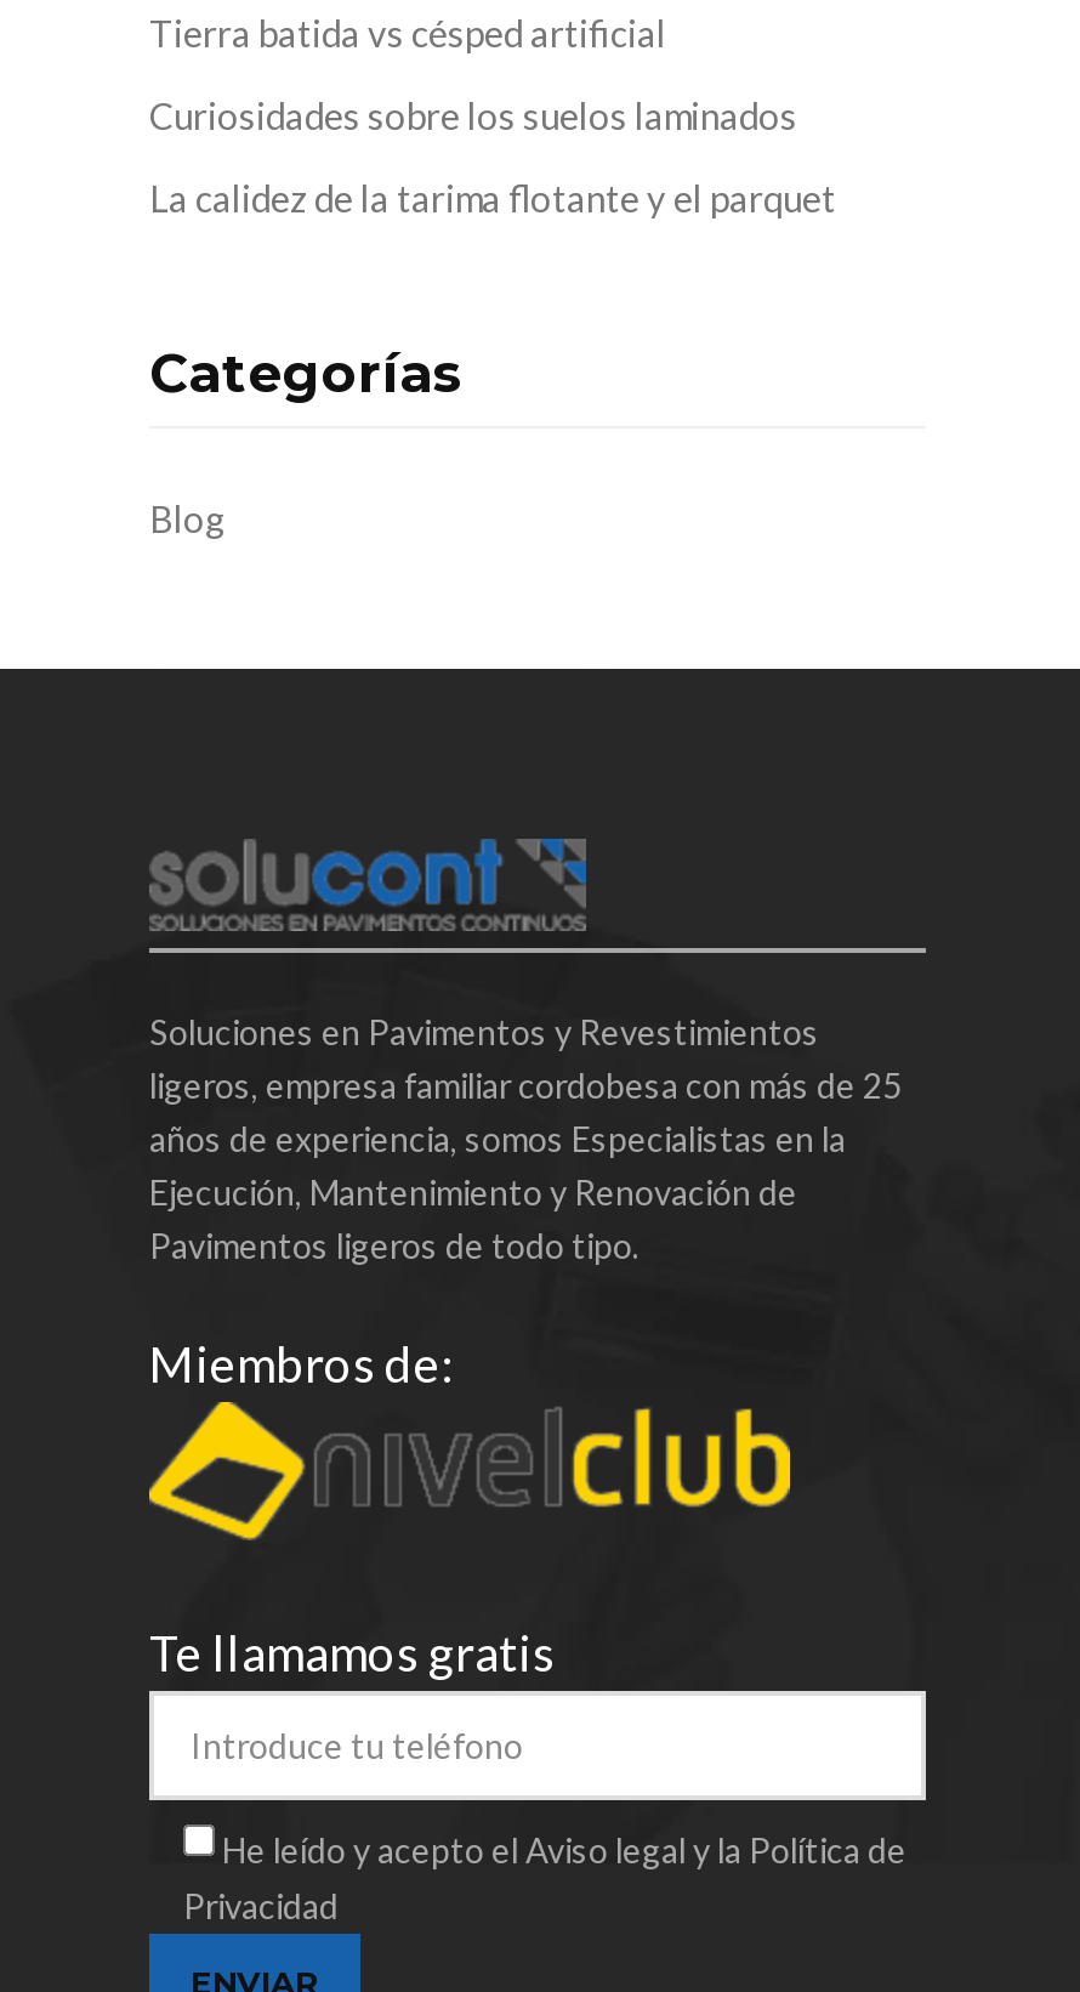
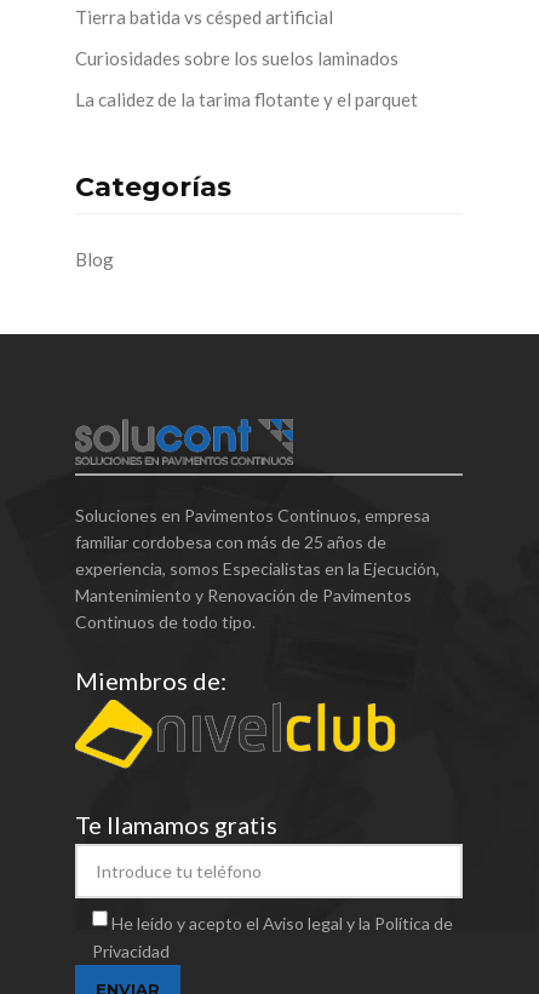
[149,1012,902,1267] Soluciones en Pavimentos y Revestimientos | ligeros, empresa familiar cordobesa con más de 25 | años de experiencia, somos Especialistas en la | Ejecución, Mantenimiento y Renovación de | Pavimentos ligeros de todo tipo. -> [75,505,440,632] Soluciones en Pavimentos Continuos, empresa | familiar cordobesa con más de 25 años de | experiencia, somos Especialistas en la Ejecución, | Mantenimiento y Renovación de Pavimentos | Continuos de todo tipo.

